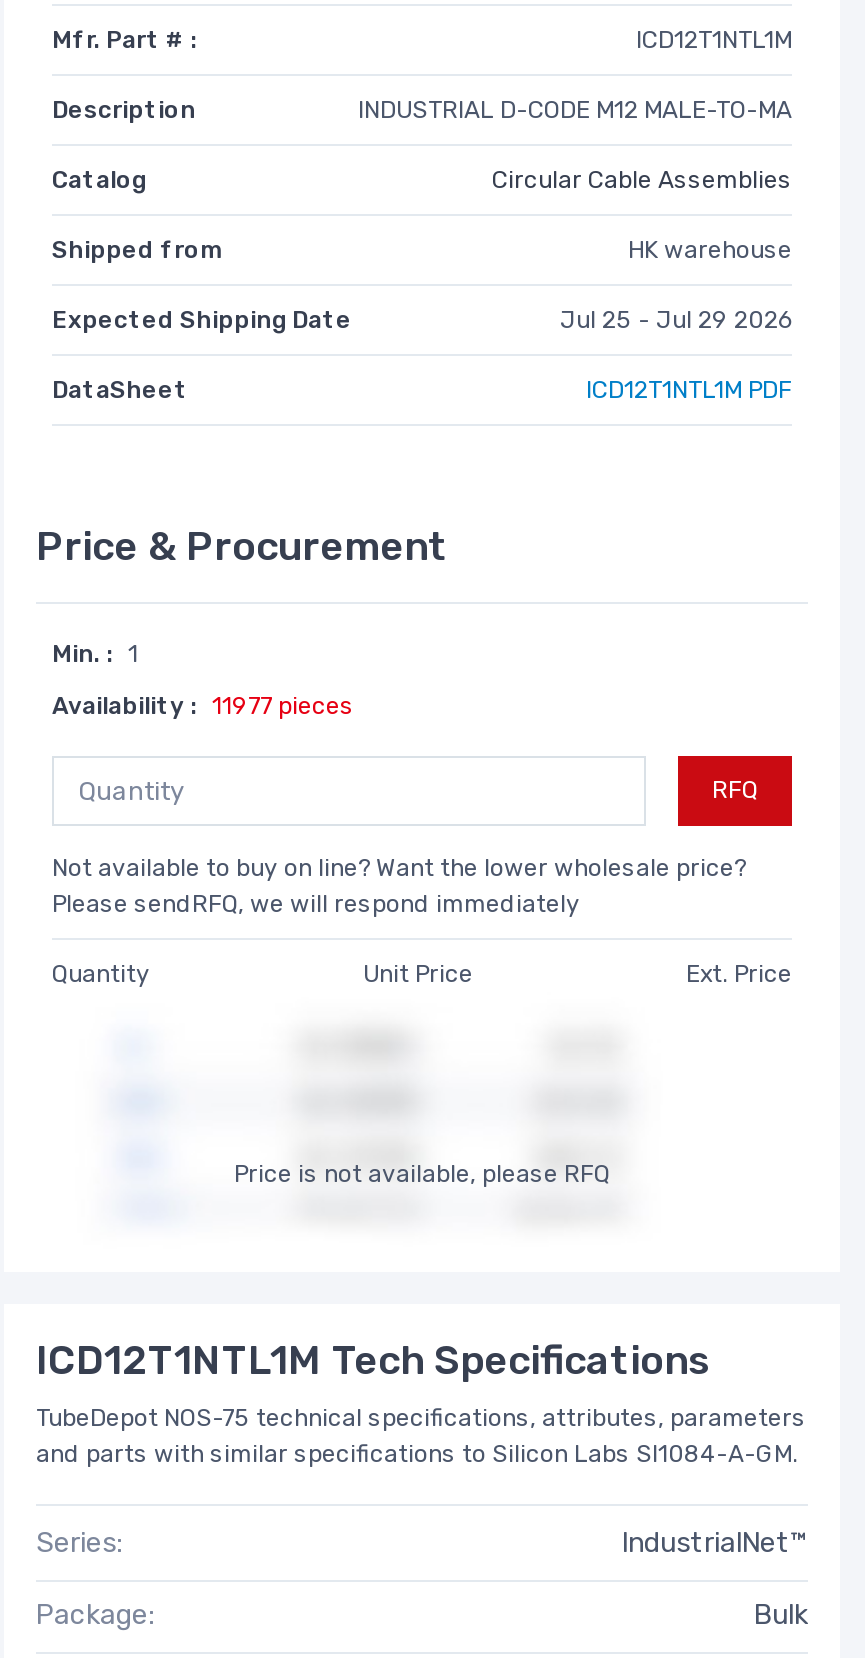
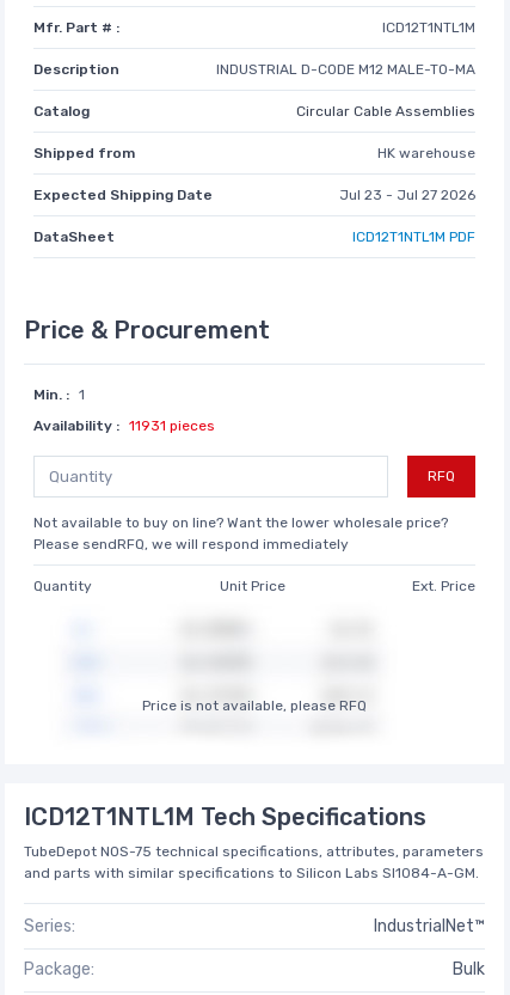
[560,305,792,333] Jul 25 - Jul 29 2026 -> [339,186,475,203] Jul 23 - Jul 27 2026
[52,691,354,719] Availability : 11977 pieces -> [33,417,215,434] Availability : 11931 pieces

